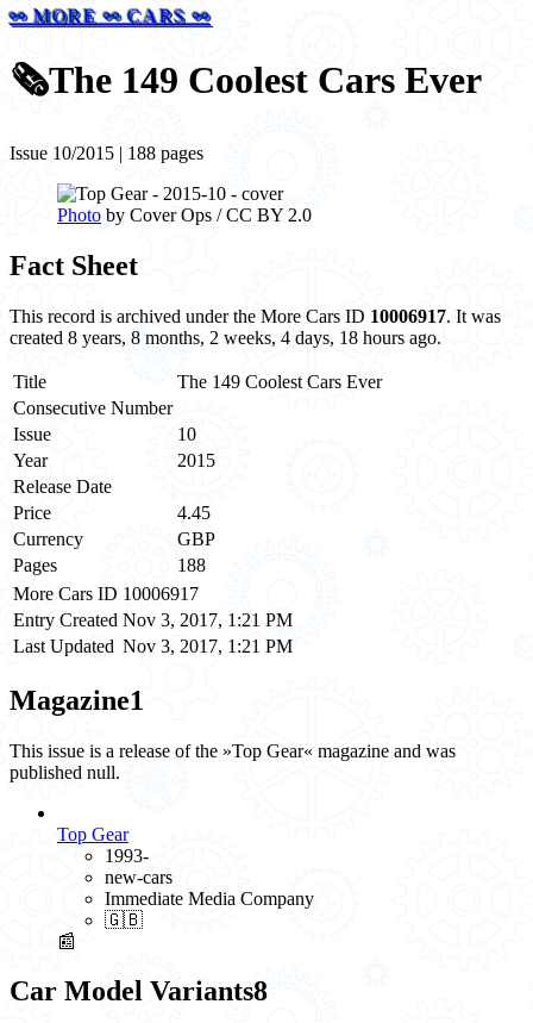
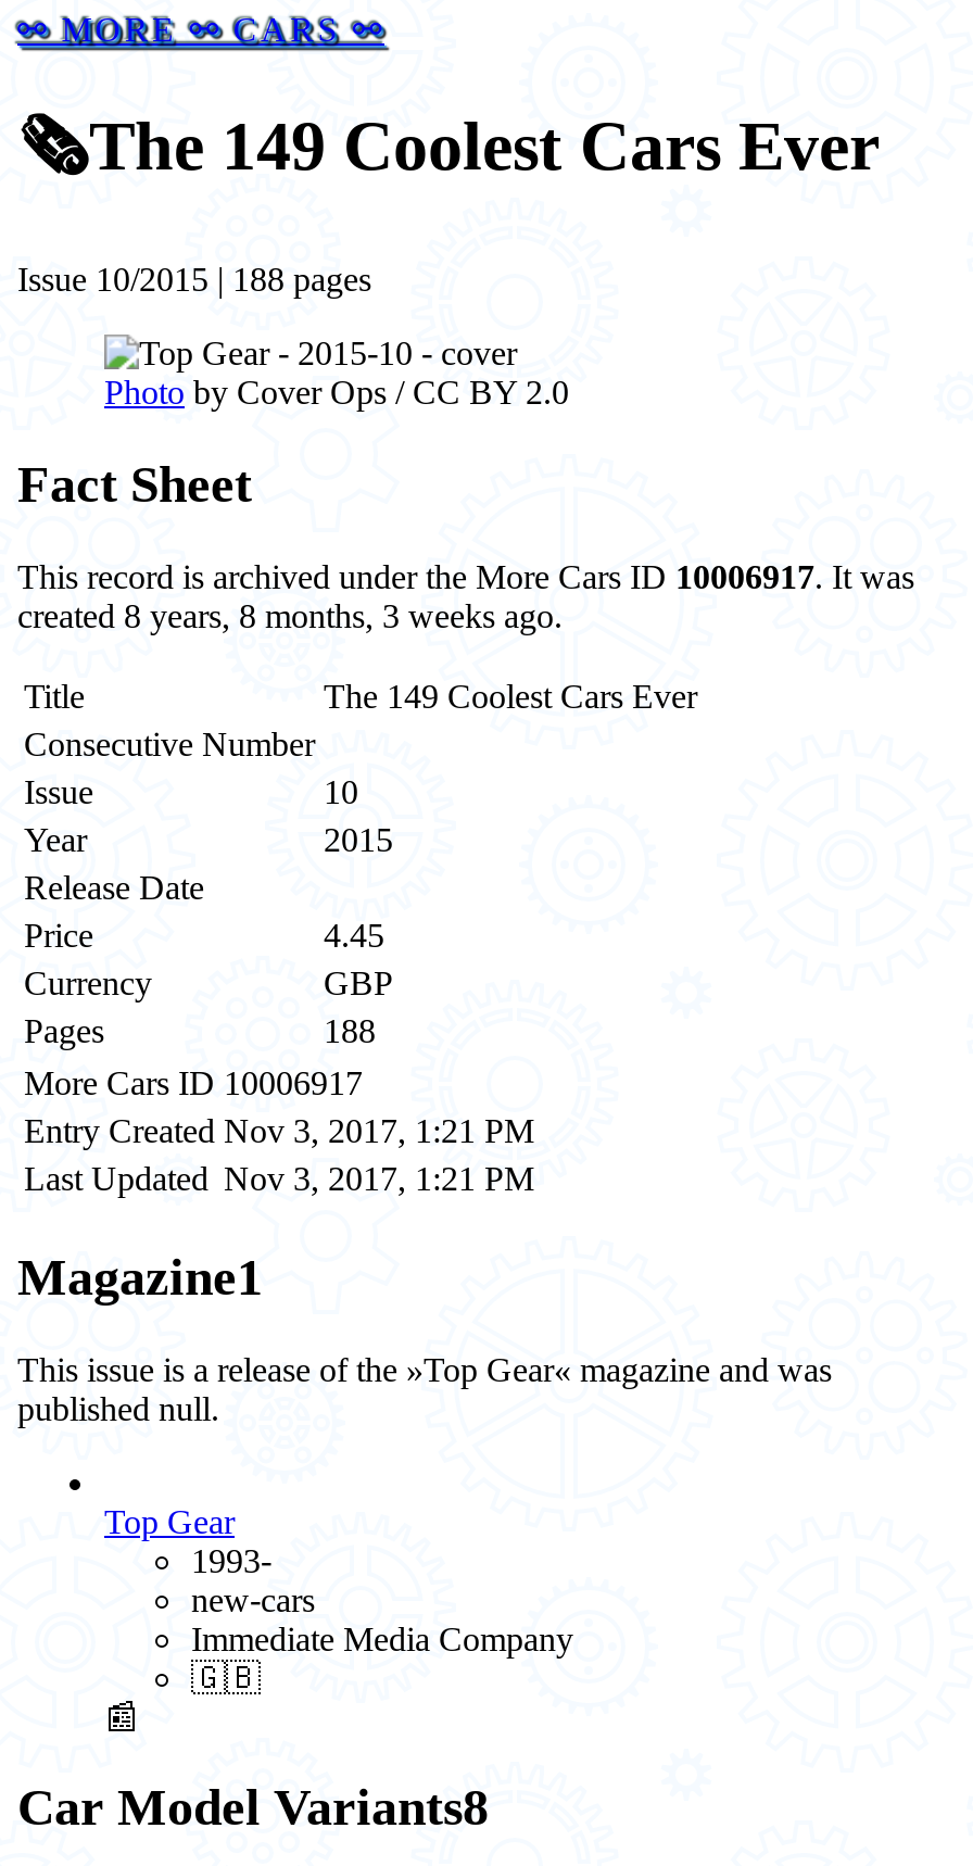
[10,327,441,347] created 8 years, 8 months, 2 weeks, 4 days, 18 hours ago. -> [17,597,563,634] created 8 years, 8 months, 3 weeks ago.

